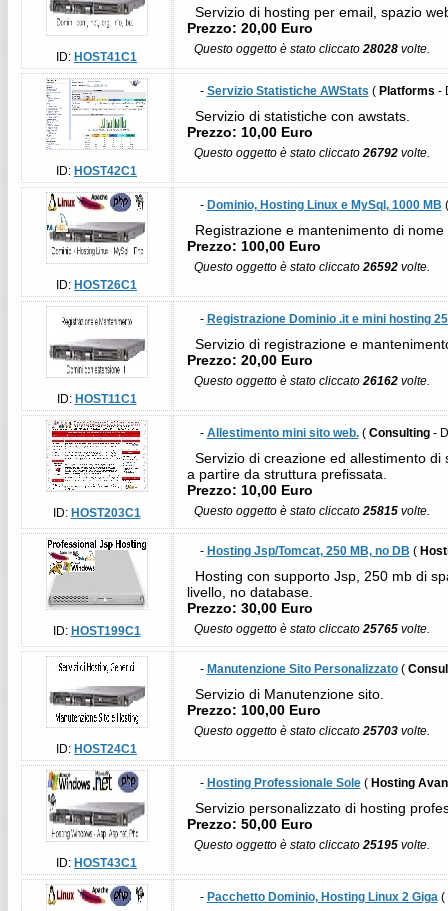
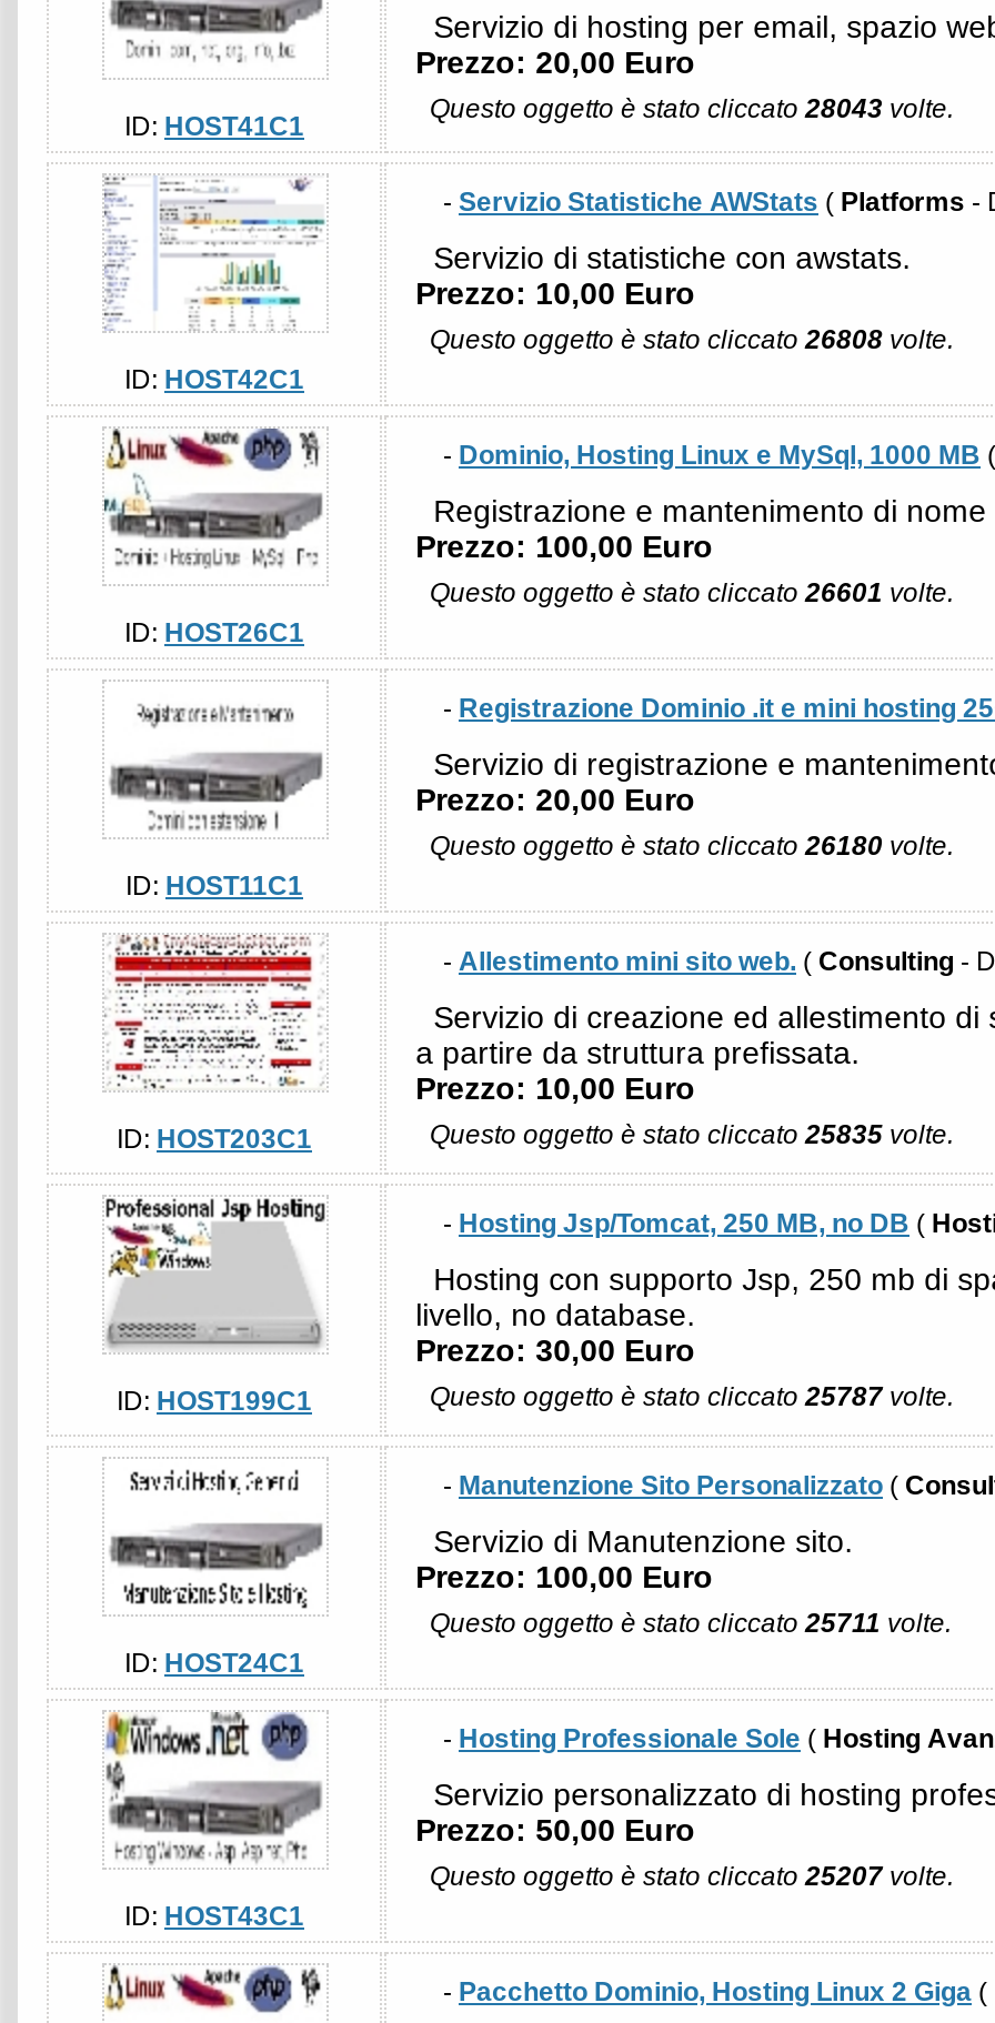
[193,42,429,56] Questo oggetto è stato cliccato 28028 volte. -> [430,93,954,124] Questo oggetto è stato cliccato 28043 volte.
[193,146,429,160] Questo oggetto è stato cliccato 26792 volte. -> [430,324,954,355] Questo oggetto è stato cliccato 26808 volte.
[193,260,429,274] Questo oggetto è stato cliccato 26592 volte. -> [430,577,954,608] Questo oggetto è stato cliccato 26601 volte.
[193,374,429,388] Questo oggetto è stato cliccato 26162 volte. -> [430,831,954,862] Questo oggetto è stato cliccato 26180 volte.
[193,504,429,518] Questo oggetto è stato cliccato 25815 volte. -> [430,1119,954,1150] Questo oggetto è stato cliccato 25835 volte.
[193,622,429,636] Questo oggetto è stato cliccato 25765 volte. -> [430,1381,954,1412] Questo oggetto è stato cliccato 25787 volte.
[193,724,429,738] Questo oggetto è stato cliccato 25703 volte. -> [430,1608,952,1639] Questo oggetto è stato cliccato 25711 volte.
[193,838,429,852] Questo oggetto è stato cliccato 25195 volte. -> [430,1861,954,1892] Questo oggetto è stato cliccato 25207 volte.

